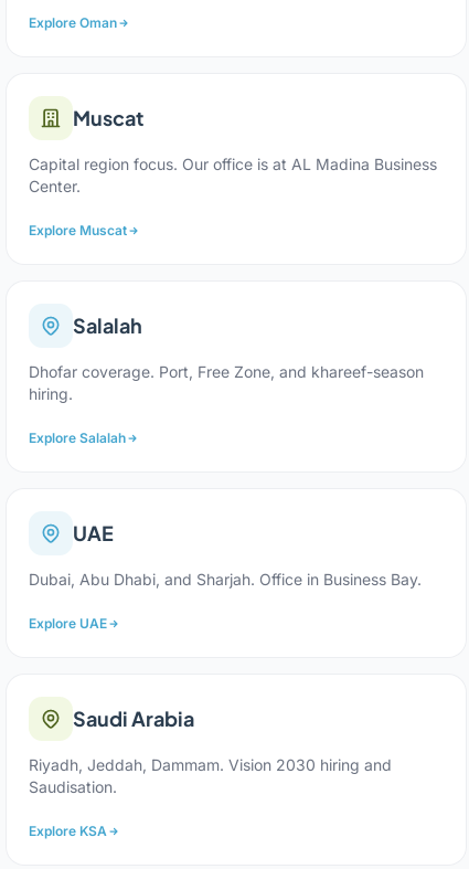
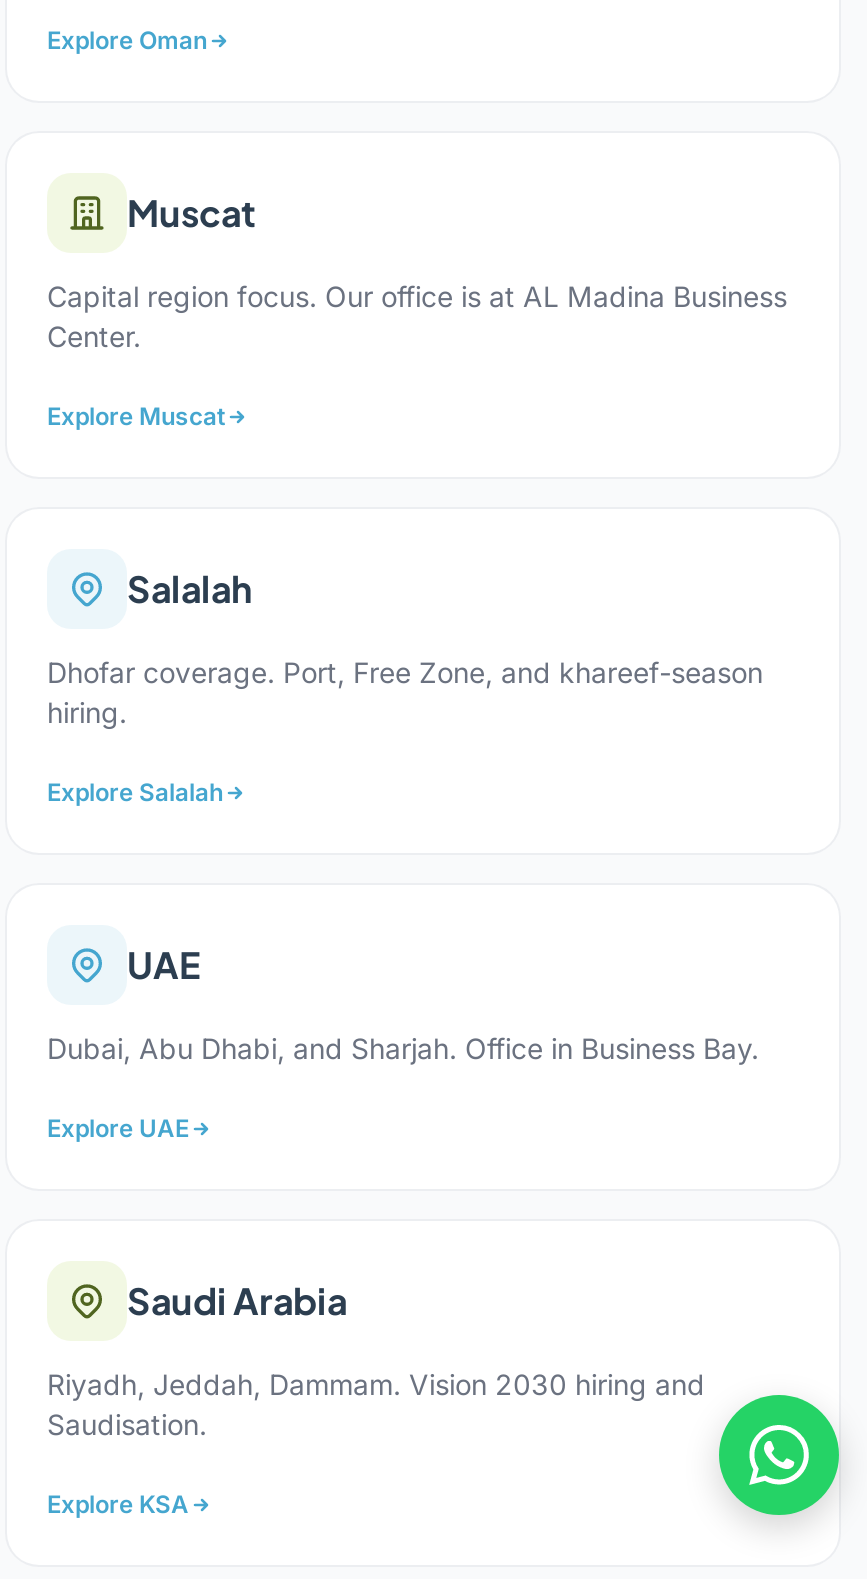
none -> [715,1391,843,1529] [image]

